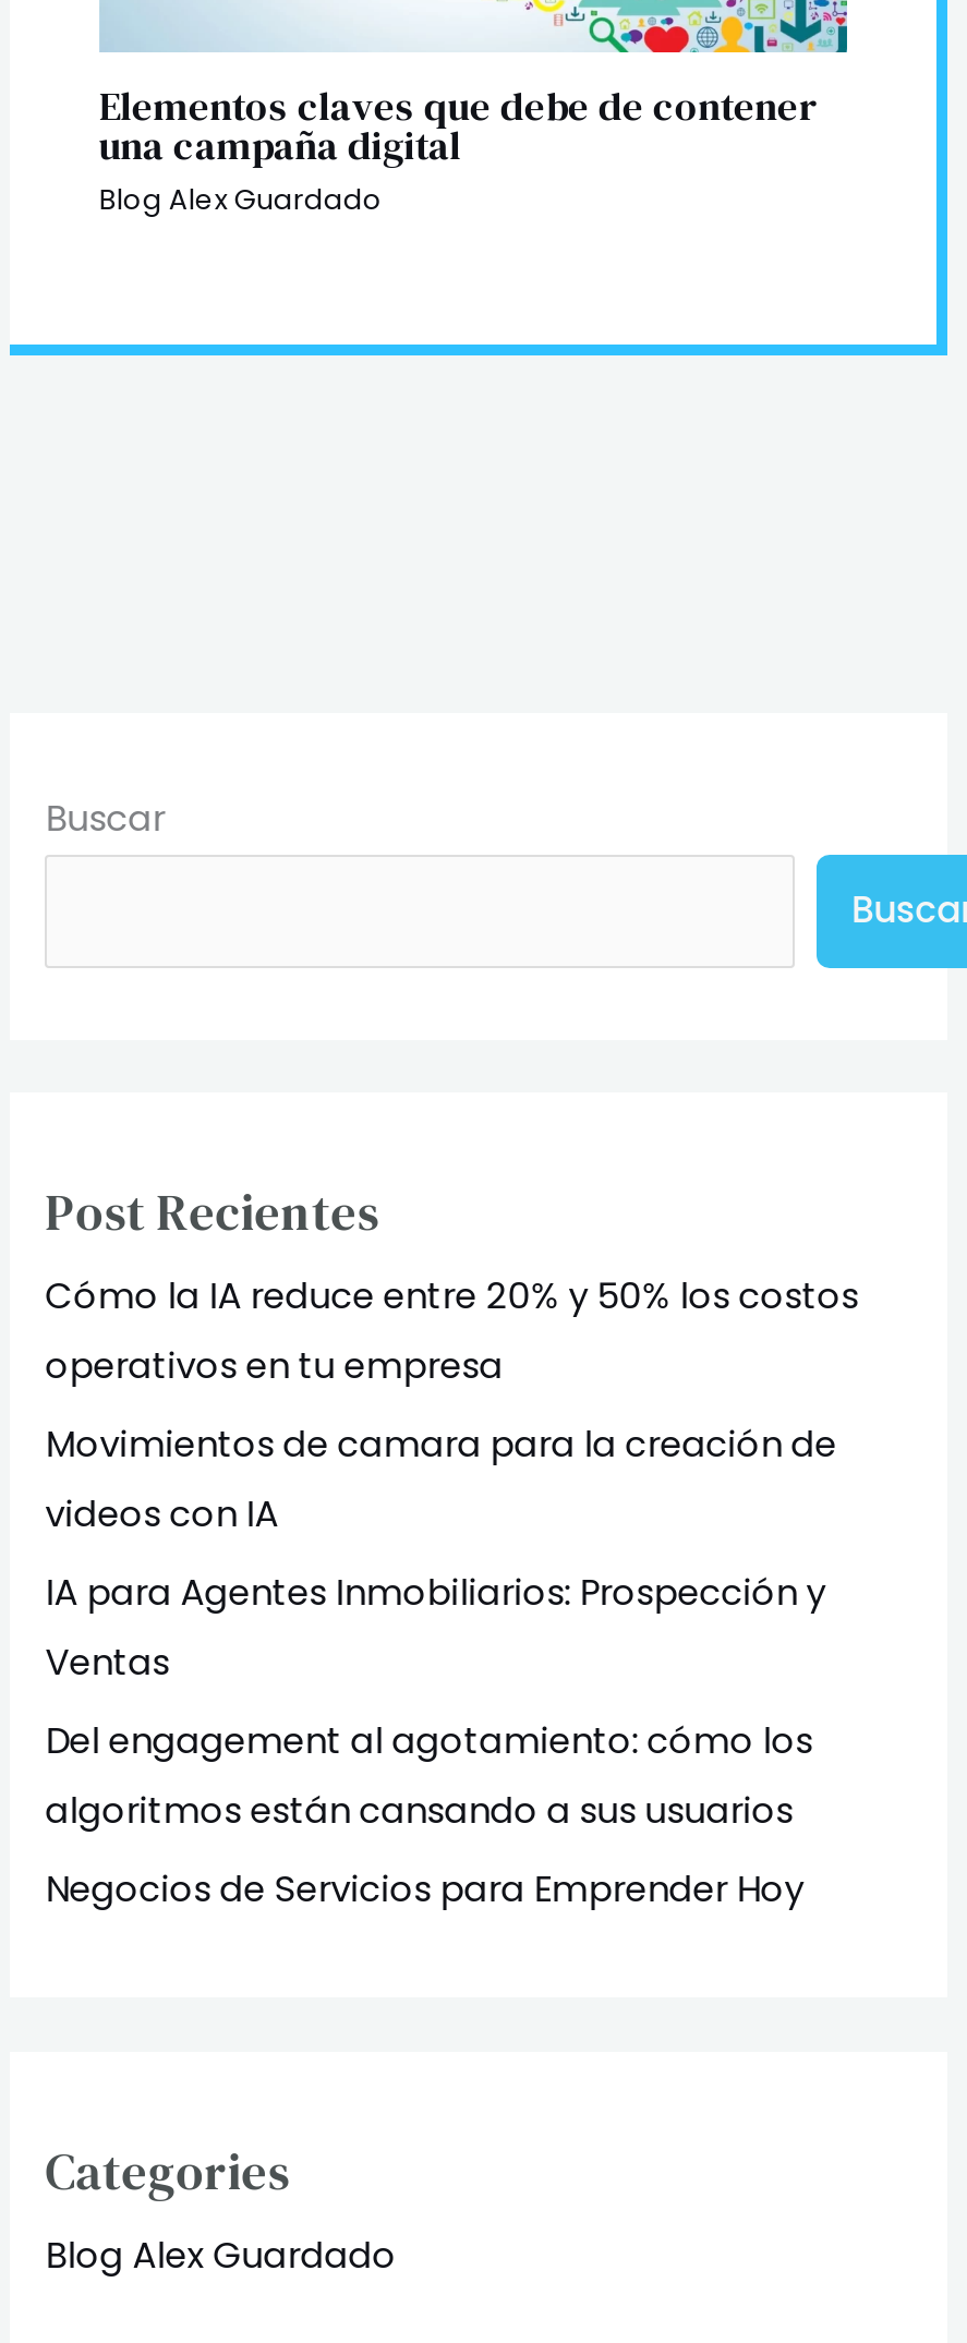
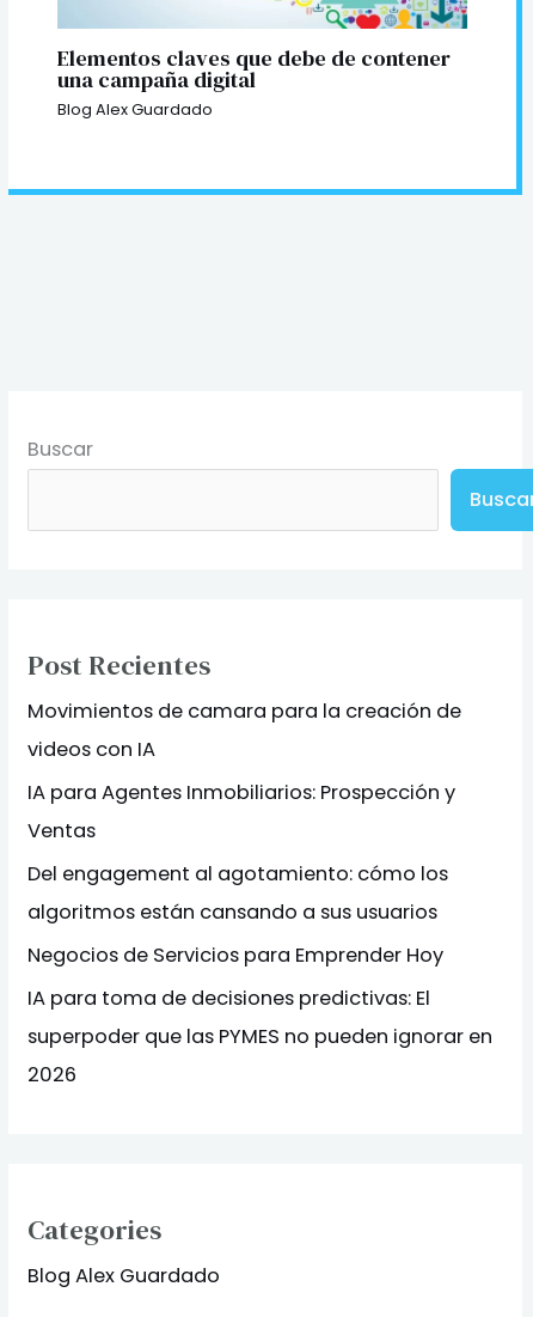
[45,1271,859,1391] Cómo la IA reduce entre 20% y 50% los costos | operativos en tu empresa -> none
moved [45,1420,837,1915] -> [28,697,462,969]: Movimientos de camara para la creación de | videos con IA | IA para Agentes Inmobiliarios: Prospección y | Ventas | Del engagement al agotamiento: cómo los | algoritmos están cansando a sus usuarios | Negocios de Servicios para Emprender Hoy
none -> [28,985,493,1089] IA para toma de decisiones predictivas: El | superpoder que las PYMES no pueden ignorar en | 2026

